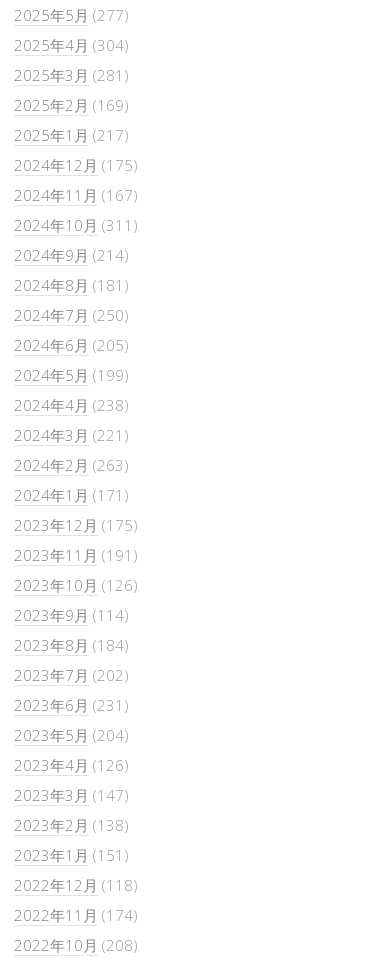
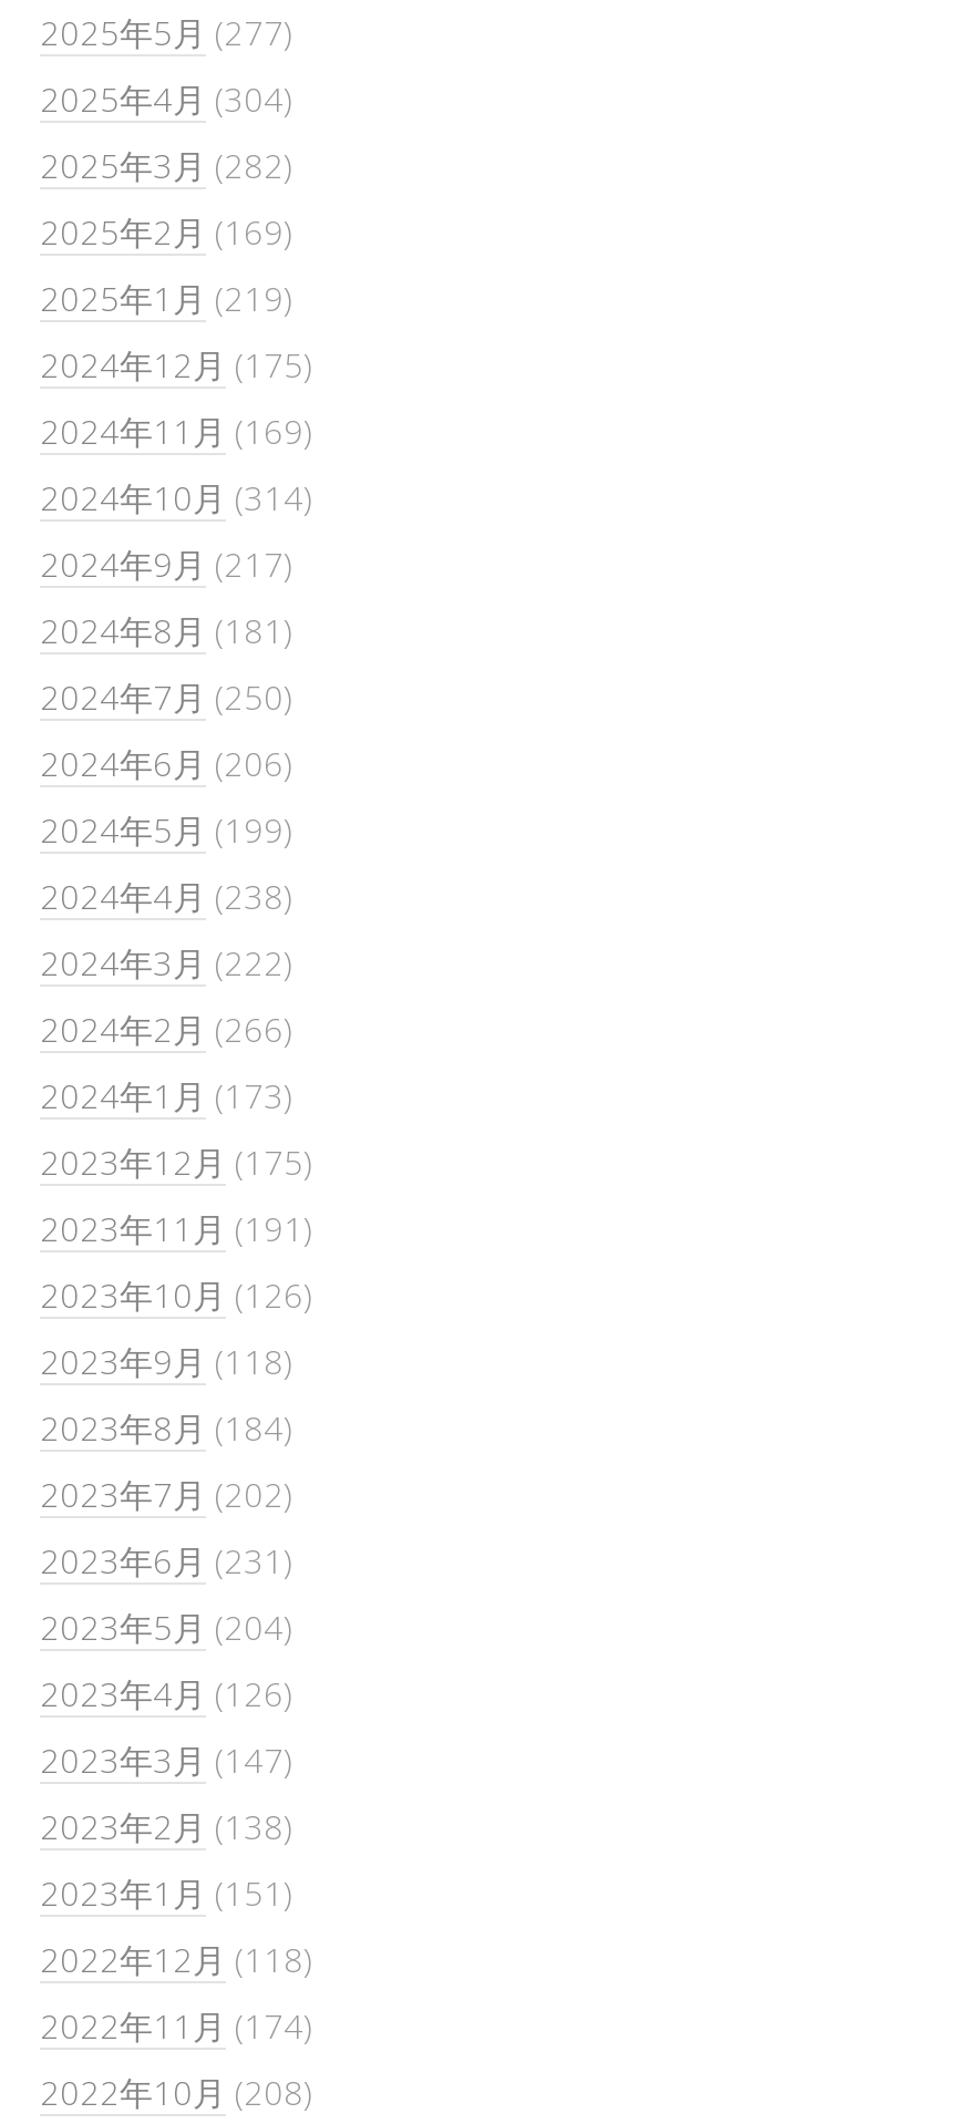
[14,65,129,85] 2025年3月(281) -> [40,143,295,187] 2025年3月(282)
[14,125,129,145] 2025年1月(217) -> [40,276,295,320] 2025年1月(219)
[14,185,138,205] 2024年11月(167) -> [40,409,315,453] 2024年11月(169)
[14,215,138,235] 2024年10月(311) -> [40,475,315,519] 2024年10月(314)
[14,245,129,265] 2024年9月(214) -> [40,542,295,586] 2024年9月(217)
[14,335,129,355] 2024年6月(205) -> [40,741,295,785] 2024年6月(206)
[14,425,129,445] 2024年3月(221) -> [40,940,295,984] 2024年3月(222)
[14,455,129,475] 2024年2月(263) -> [40,1007,295,1051] 2024年2月(266)
[14,485,129,505] 2024年1月(171) -> [40,1073,295,1117] 2024年1月(173)
[14,605,129,625] 2023年9月(114) -> [40,1339,295,1383] 2023年9月(118)

